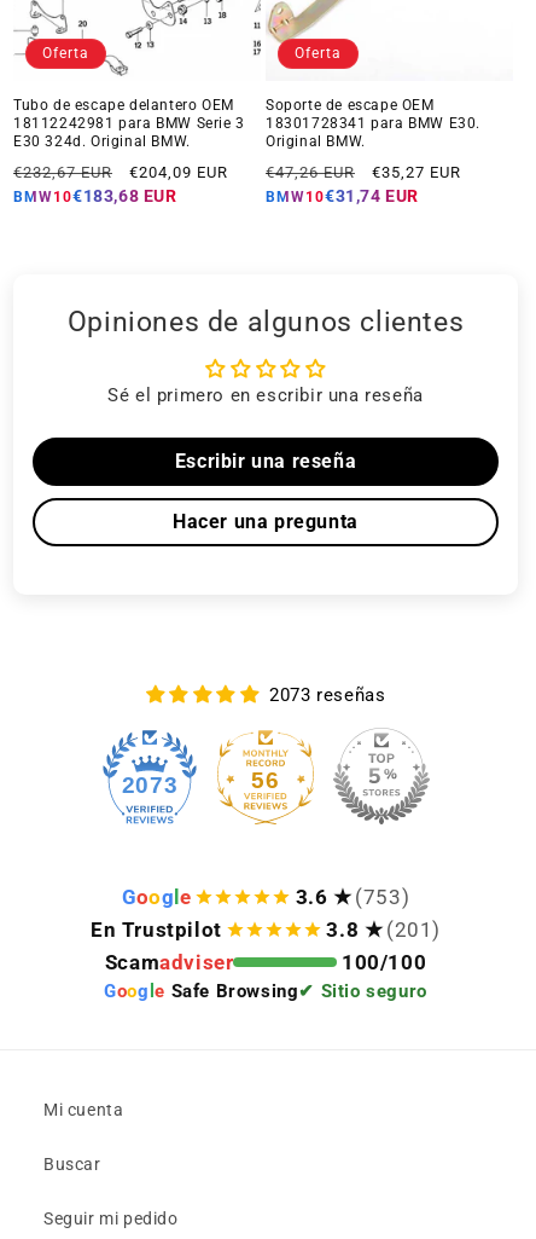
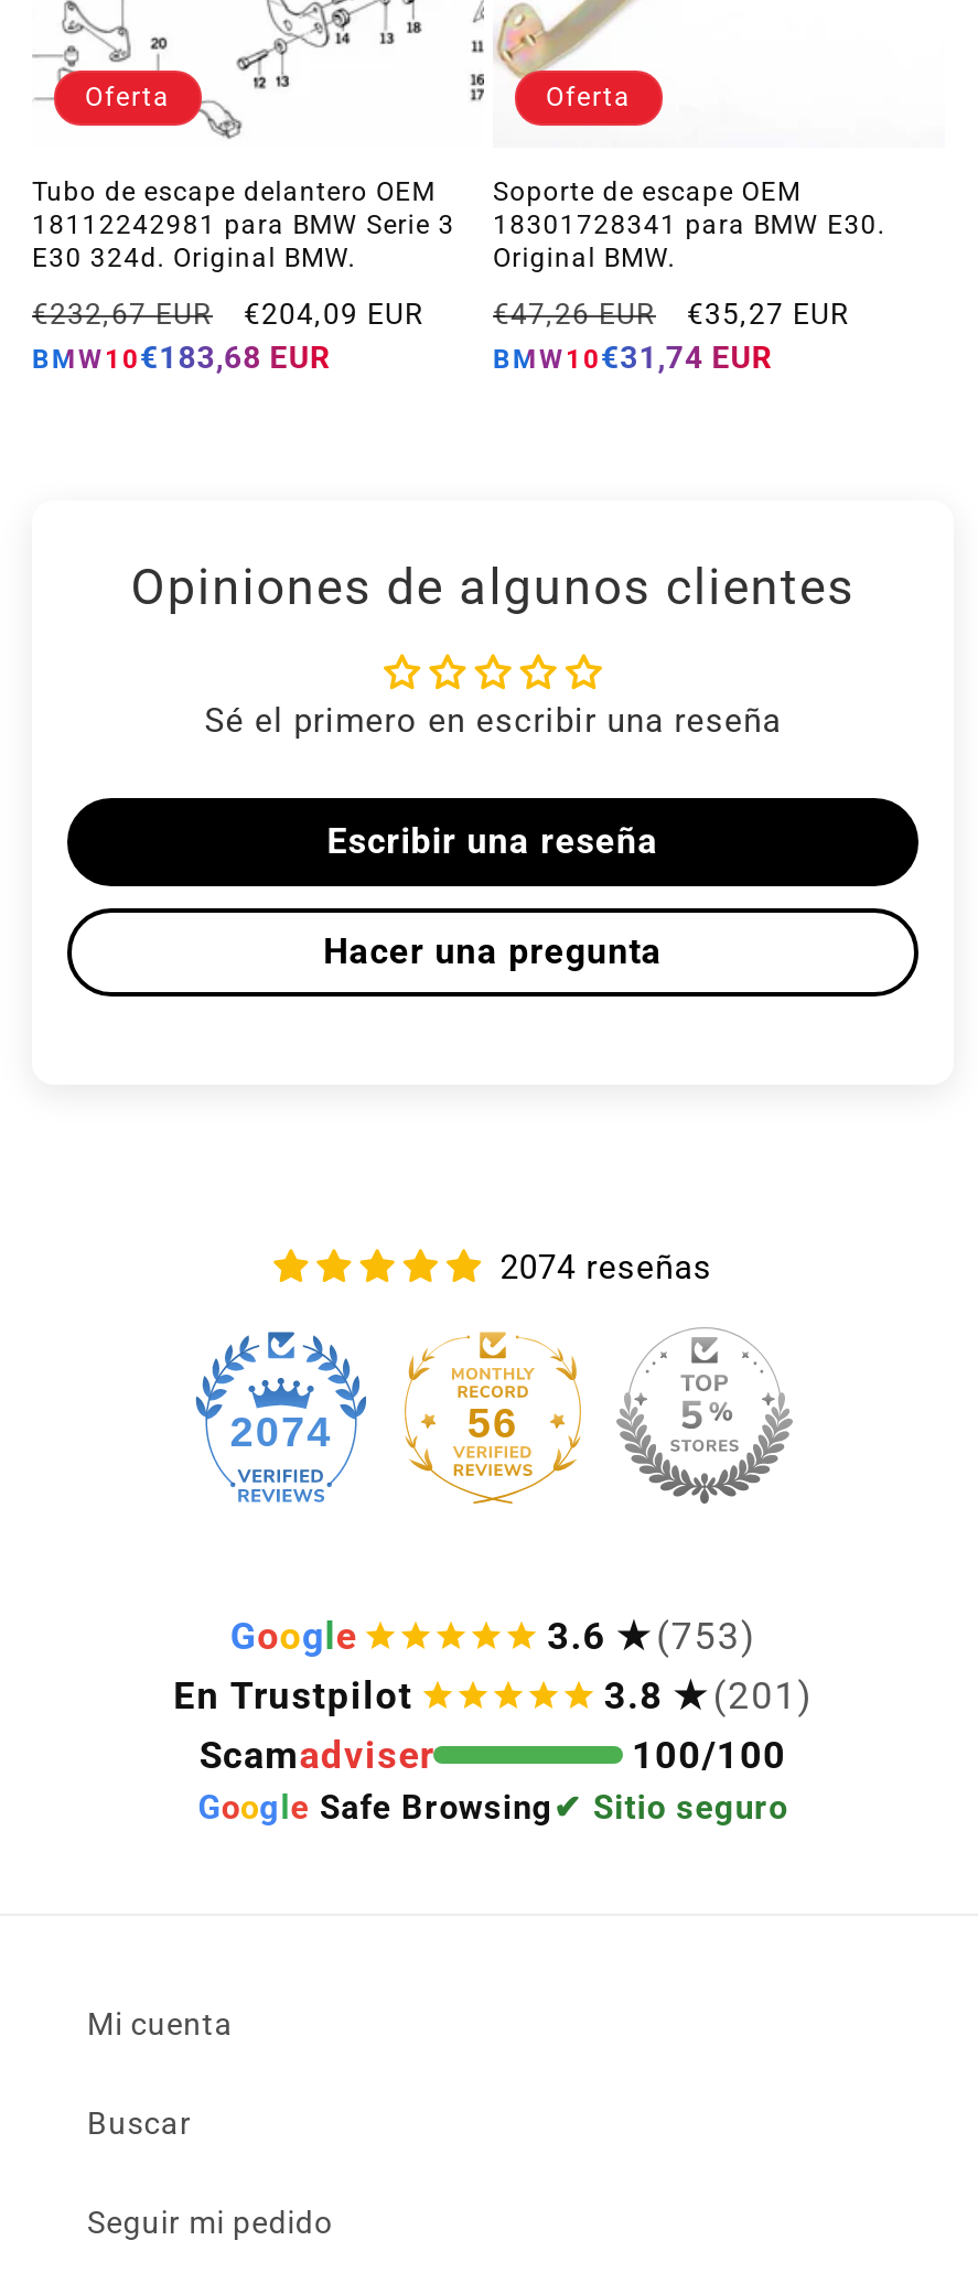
[269,685,386,706] 2073 reseñas -> [500,1248,712,1288] 2074 reseñas
[122,773,178,798] 2073 -> [230,1409,332,1456] 2074

